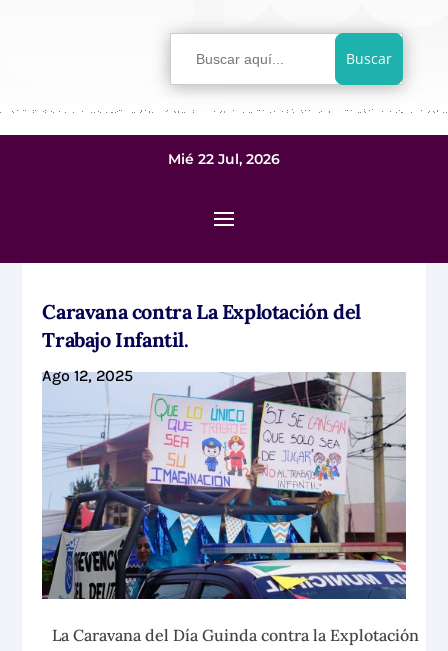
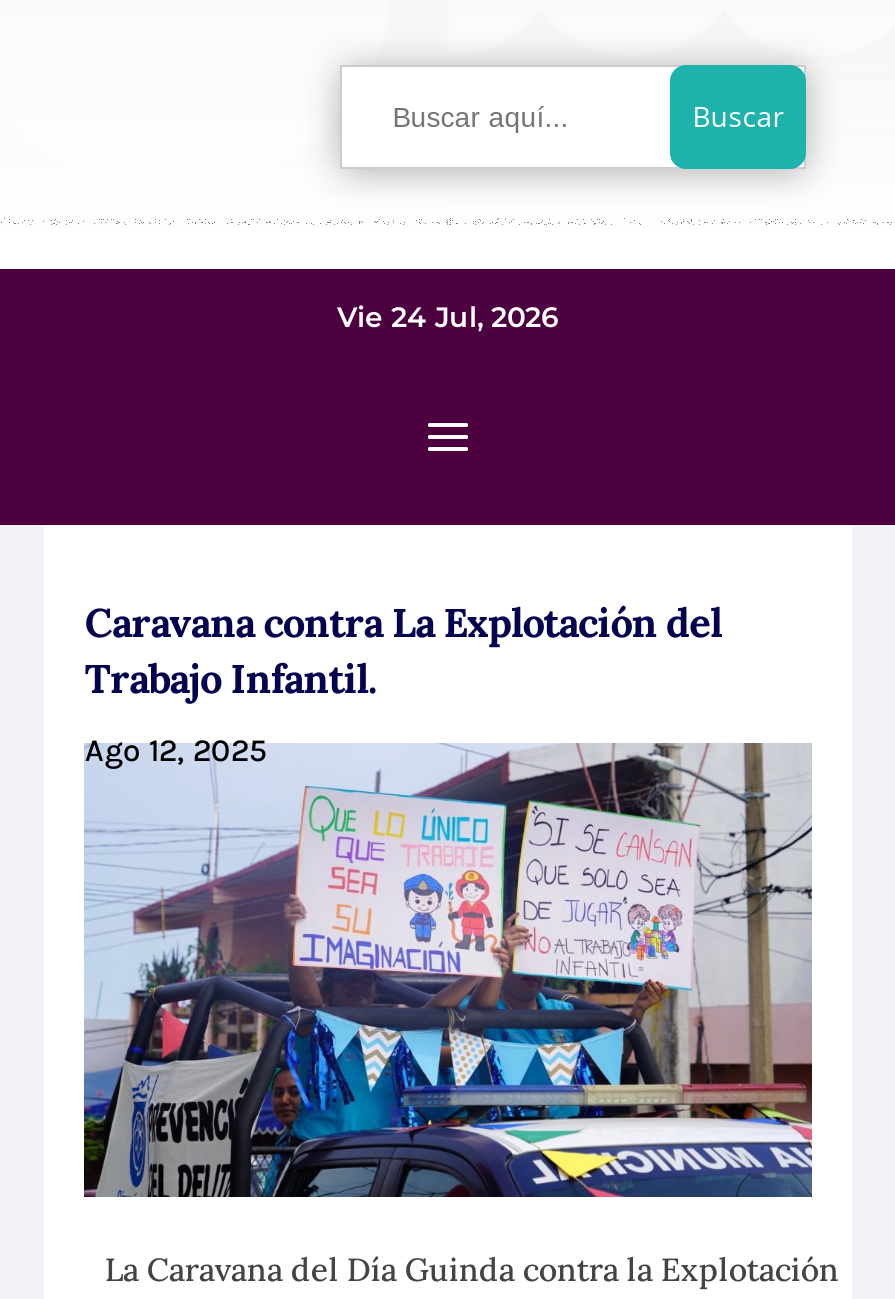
[168,150,280,168] Mié 22 Jul, 2026 -> [337,299,559,335] Vie 24 Jul, 2026

